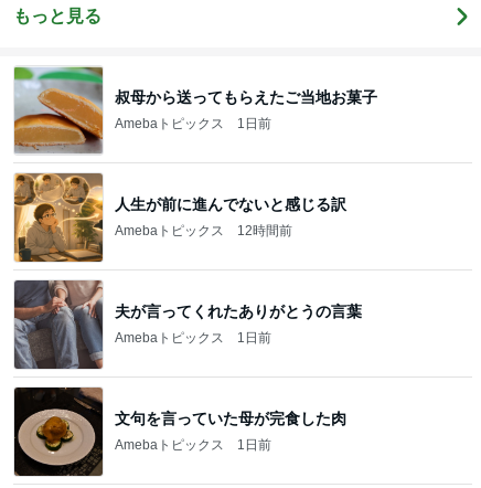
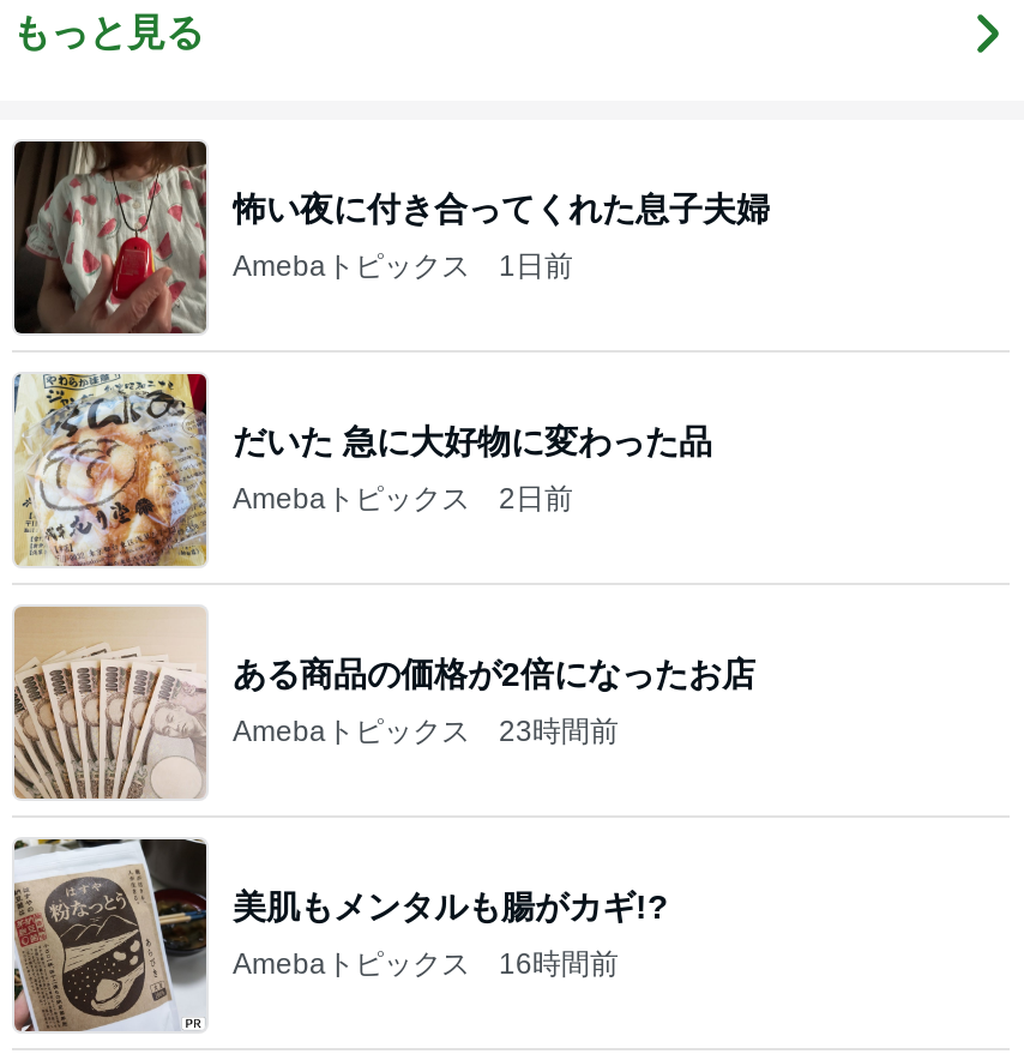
[13,66,377,155] [image] | 叔母から送ってもらえたご当地お菓子 -> [12,139,770,336] [image] | 怖い夜に付き合ってくれた息子夫婦
[13,173,346,263] [image] | 人生が前に進んでないと感じる訳 -> [12,372,712,568] [image] | だいた 急に大好物に変わった品
[115,222,292,238] Amebaトピックス 12時間前 -> [233,481,573,514] Amebaトピックス 2日前
[13,279,362,370] [image] | 夫が言ってくれたありがとうの言葉 -> [12,604,755,801] [image] | ある商品の価格が2倍になったお店
[115,330,271,345] Amebaトピックス 1日前 -> [233,713,619,747] Amebaトピックス 23時間前
[13,386,346,477] [image] | 文句を言っていた母が完食した肉 -> [12,837,669,1034] [image] | 美肌もメンタルも腸がカギ!?
[115,437,271,452] Amebaトピックス 1日前 -> [233,946,619,980] Amebaトピックス 16時間前

